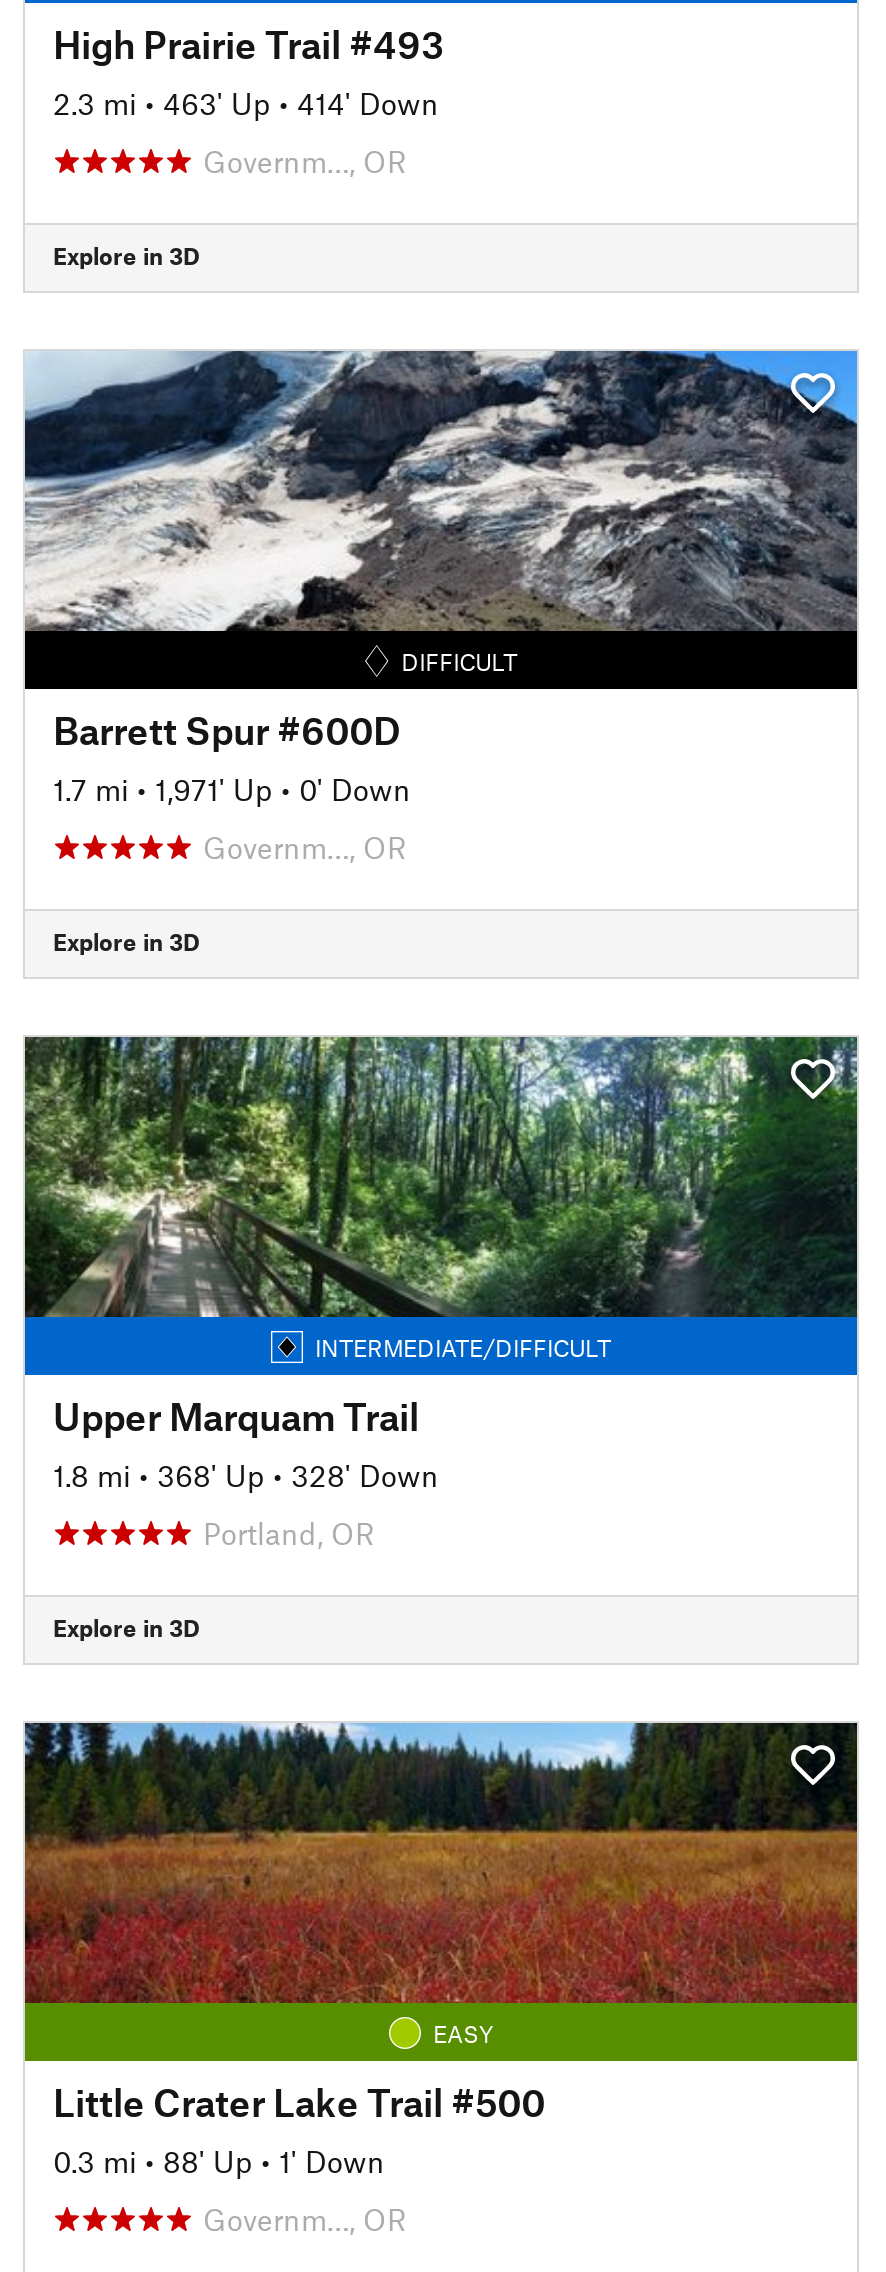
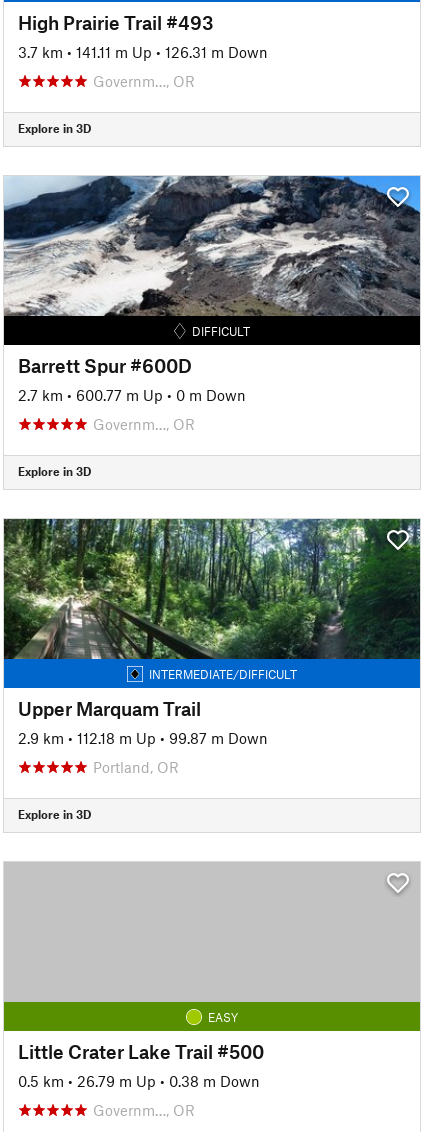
[53,84,439,120] 2.3 mi • 463' Up • 414' Down -> [18,42,268,60] 3.7 km • 141.11 m Up • 126.31 m Down
[53,770,411,806] 1.7 mi • 1,971' Up • 0' Down -> [18,385,246,403] 2.7 km • 600.77 m Up • 0 m Down
[53,1456,439,1492] 1.8 mi • 368' Up • 328' Down -> [18,728,268,746] 2.9 km • 112.18 m Up • 99.87 m Down
[23,1721,859,2005] [image] -> none
[53,2142,385,2178] 0.3 mi • 88' Up • 1' Down -> [18,1071,260,1089] 0.5 km • 26.79 m Up • 0.38 m Down

